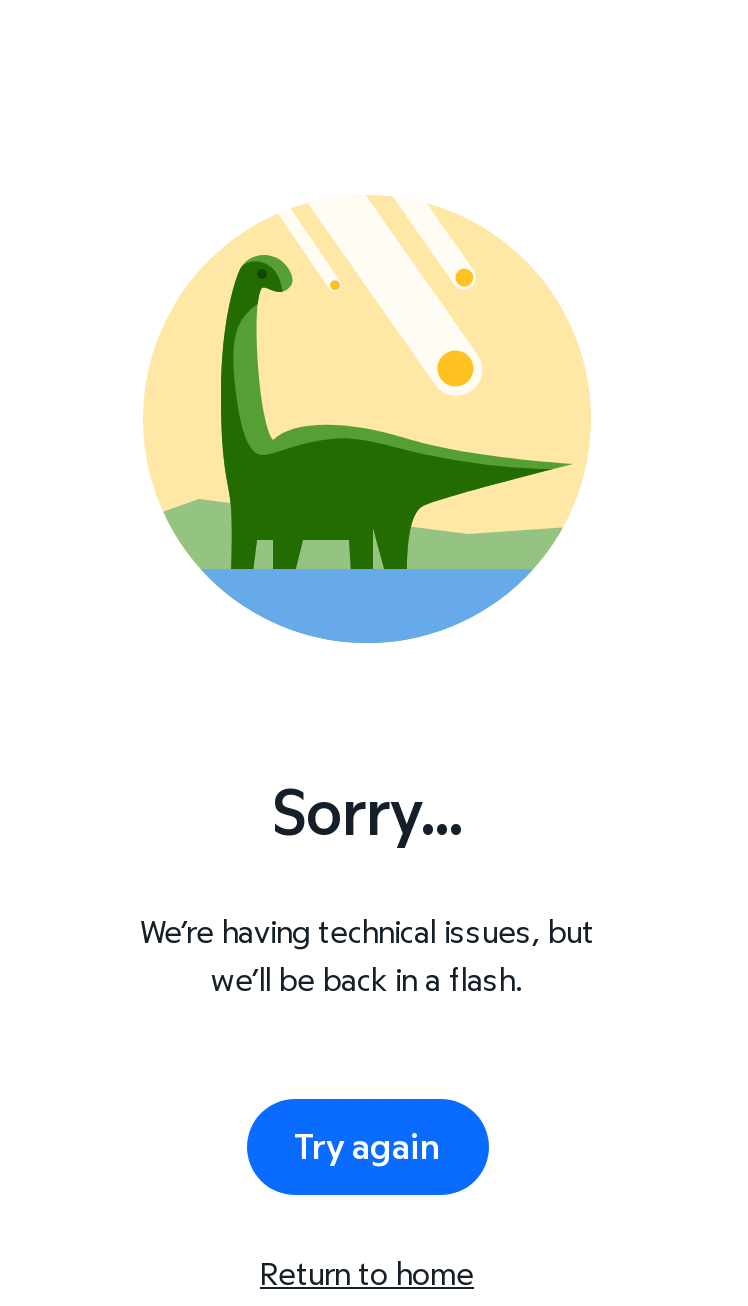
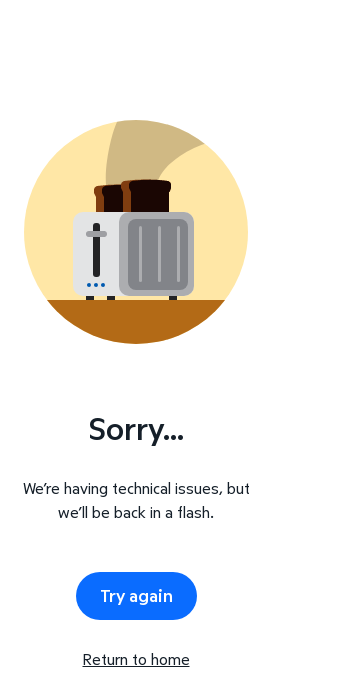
[163,197,571,645] [image] -> [35,120,235,345] [image]

